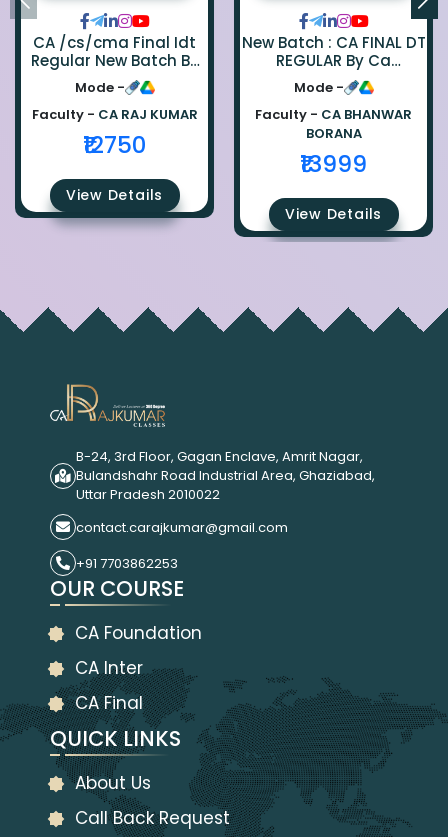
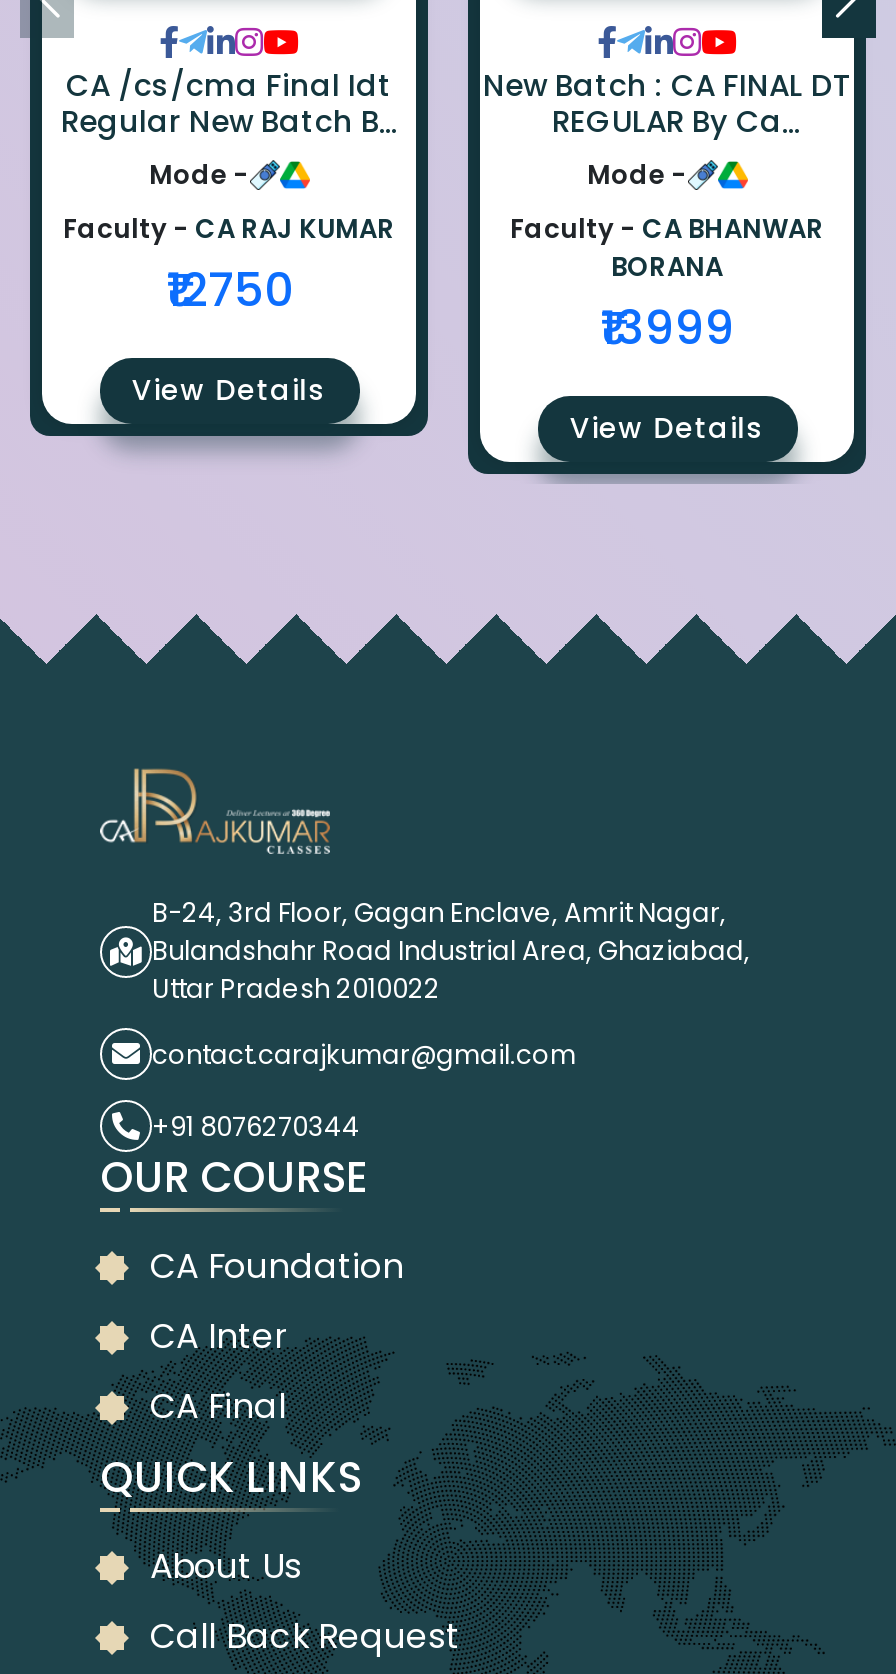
[76,554,178,573] +91 7703862253 -> [152,1108,360,1146] +91 8076270344

